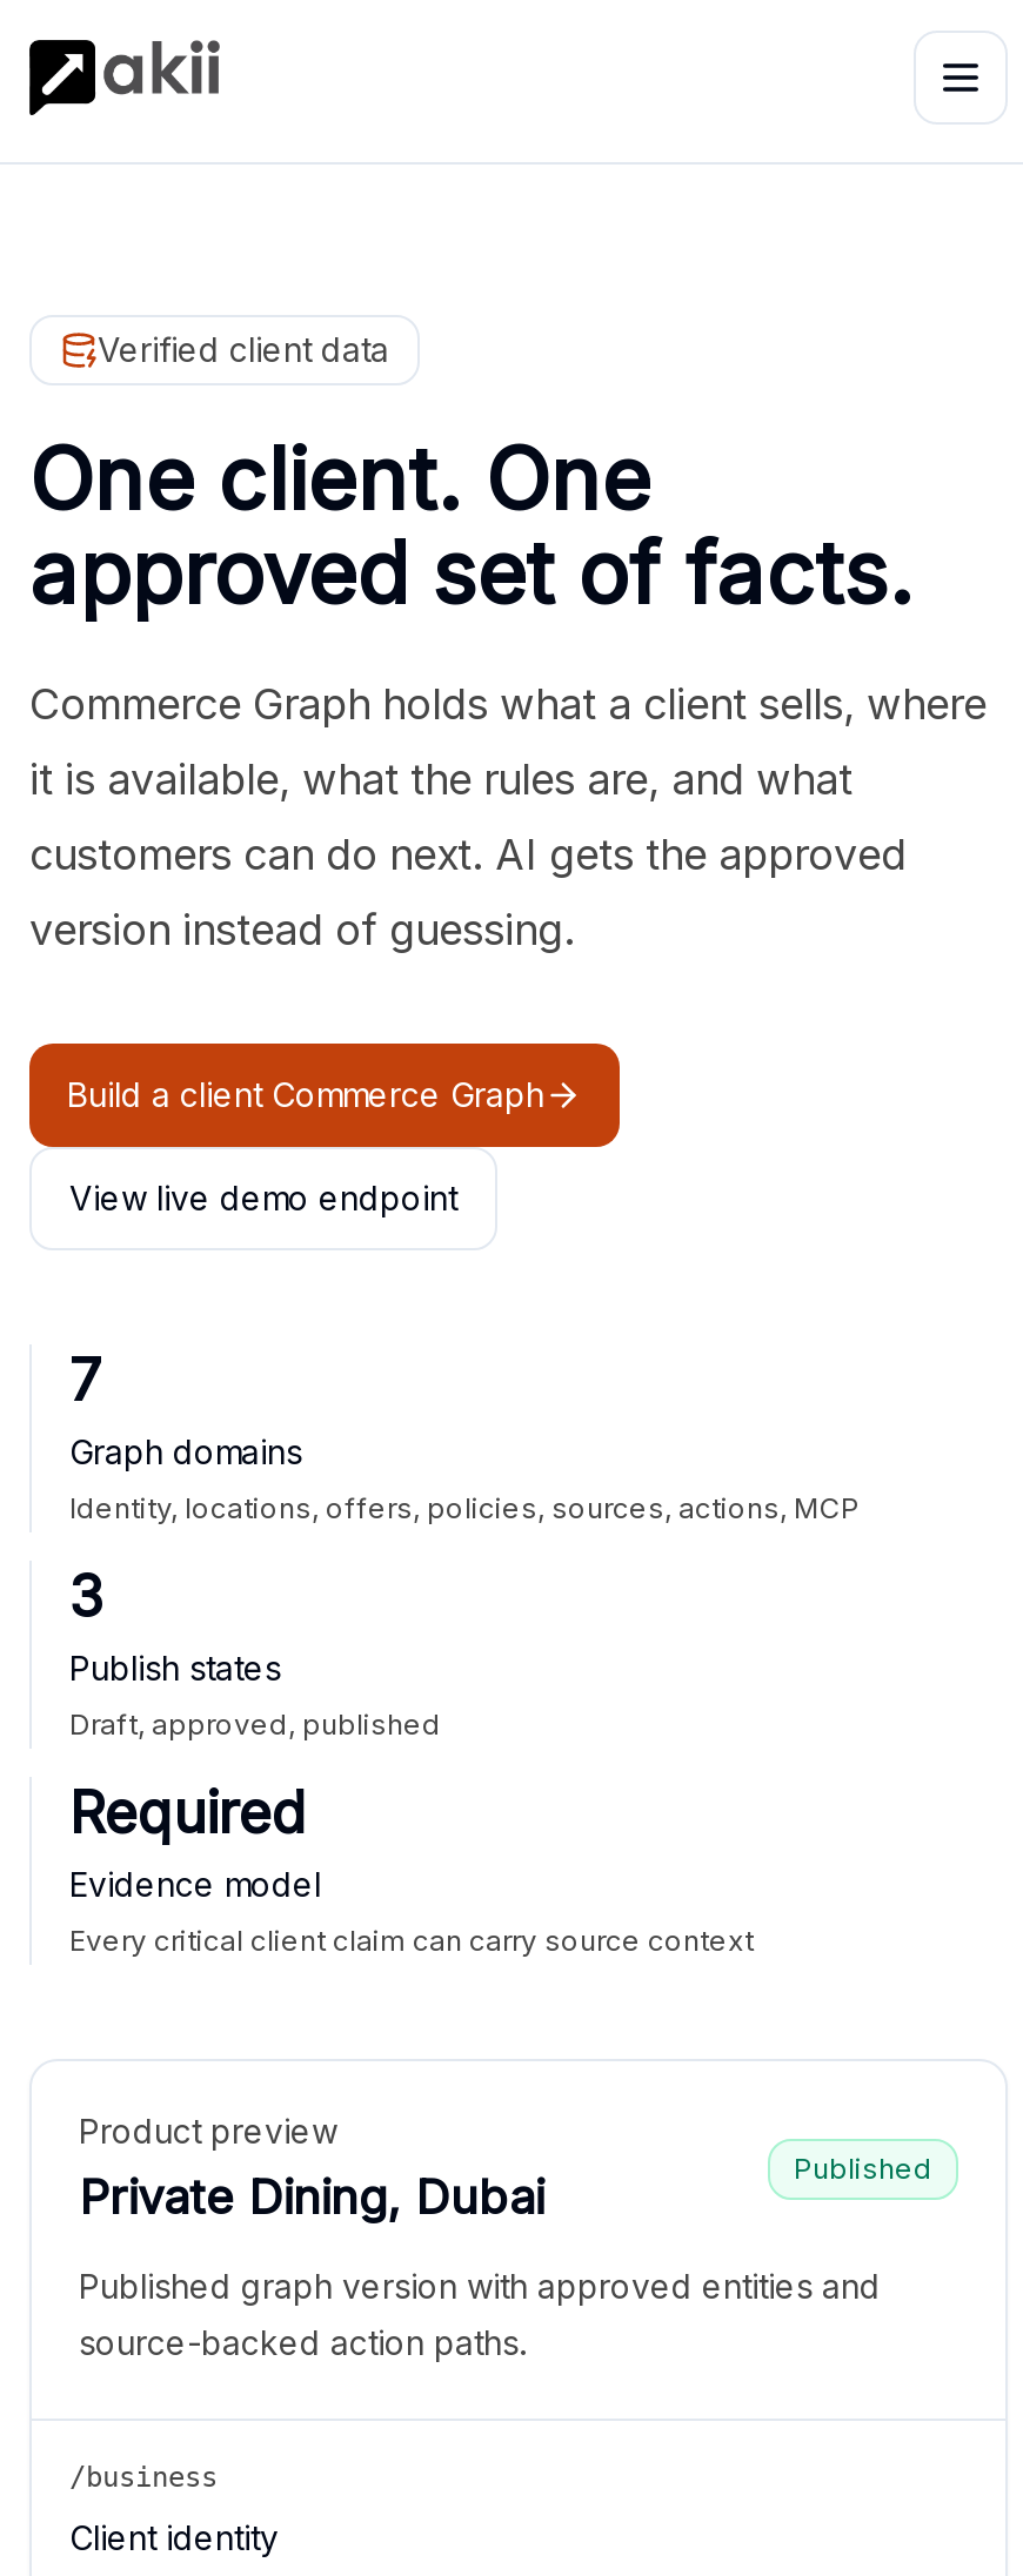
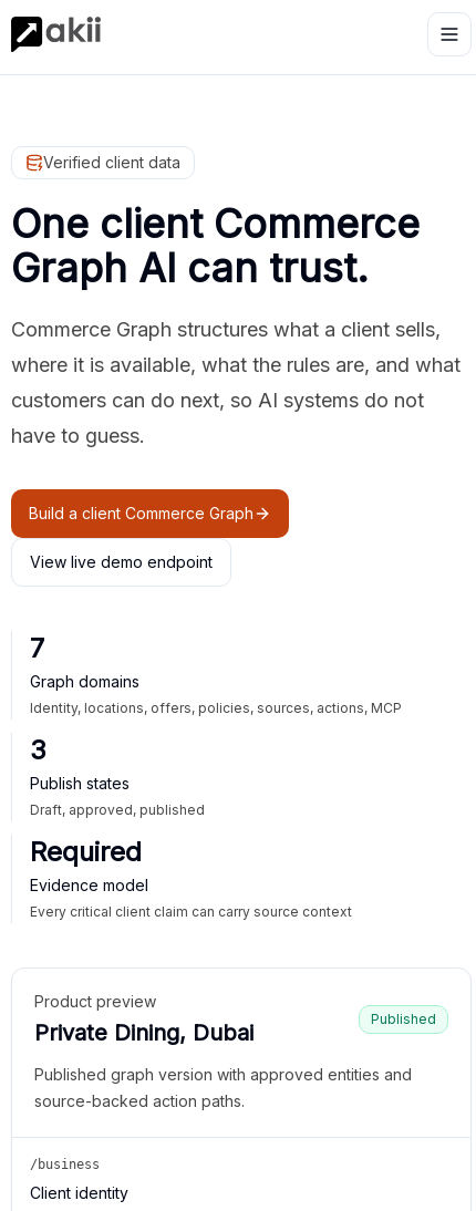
[29,428,914,625] One client. One | approved set of facts. -> [11,199,420,292] One client Commerce | Graph AI can trust.
[29,679,987,729] Commerce Graph holds what a client sells, where -> [11,318,441,341] Commerce Graph structures what a client sells,
[29,754,852,804] it is available, what the rules are, and what -> [11,353,461,376] where it is available, what the rules are, and what
[29,830,907,879] customers can do next. AI gets the approved -> [11,389,424,412] customers can do next, so AI systems do not
[29,905,575,954] version instead of guessing. -> [11,424,145,447] have to guess.

